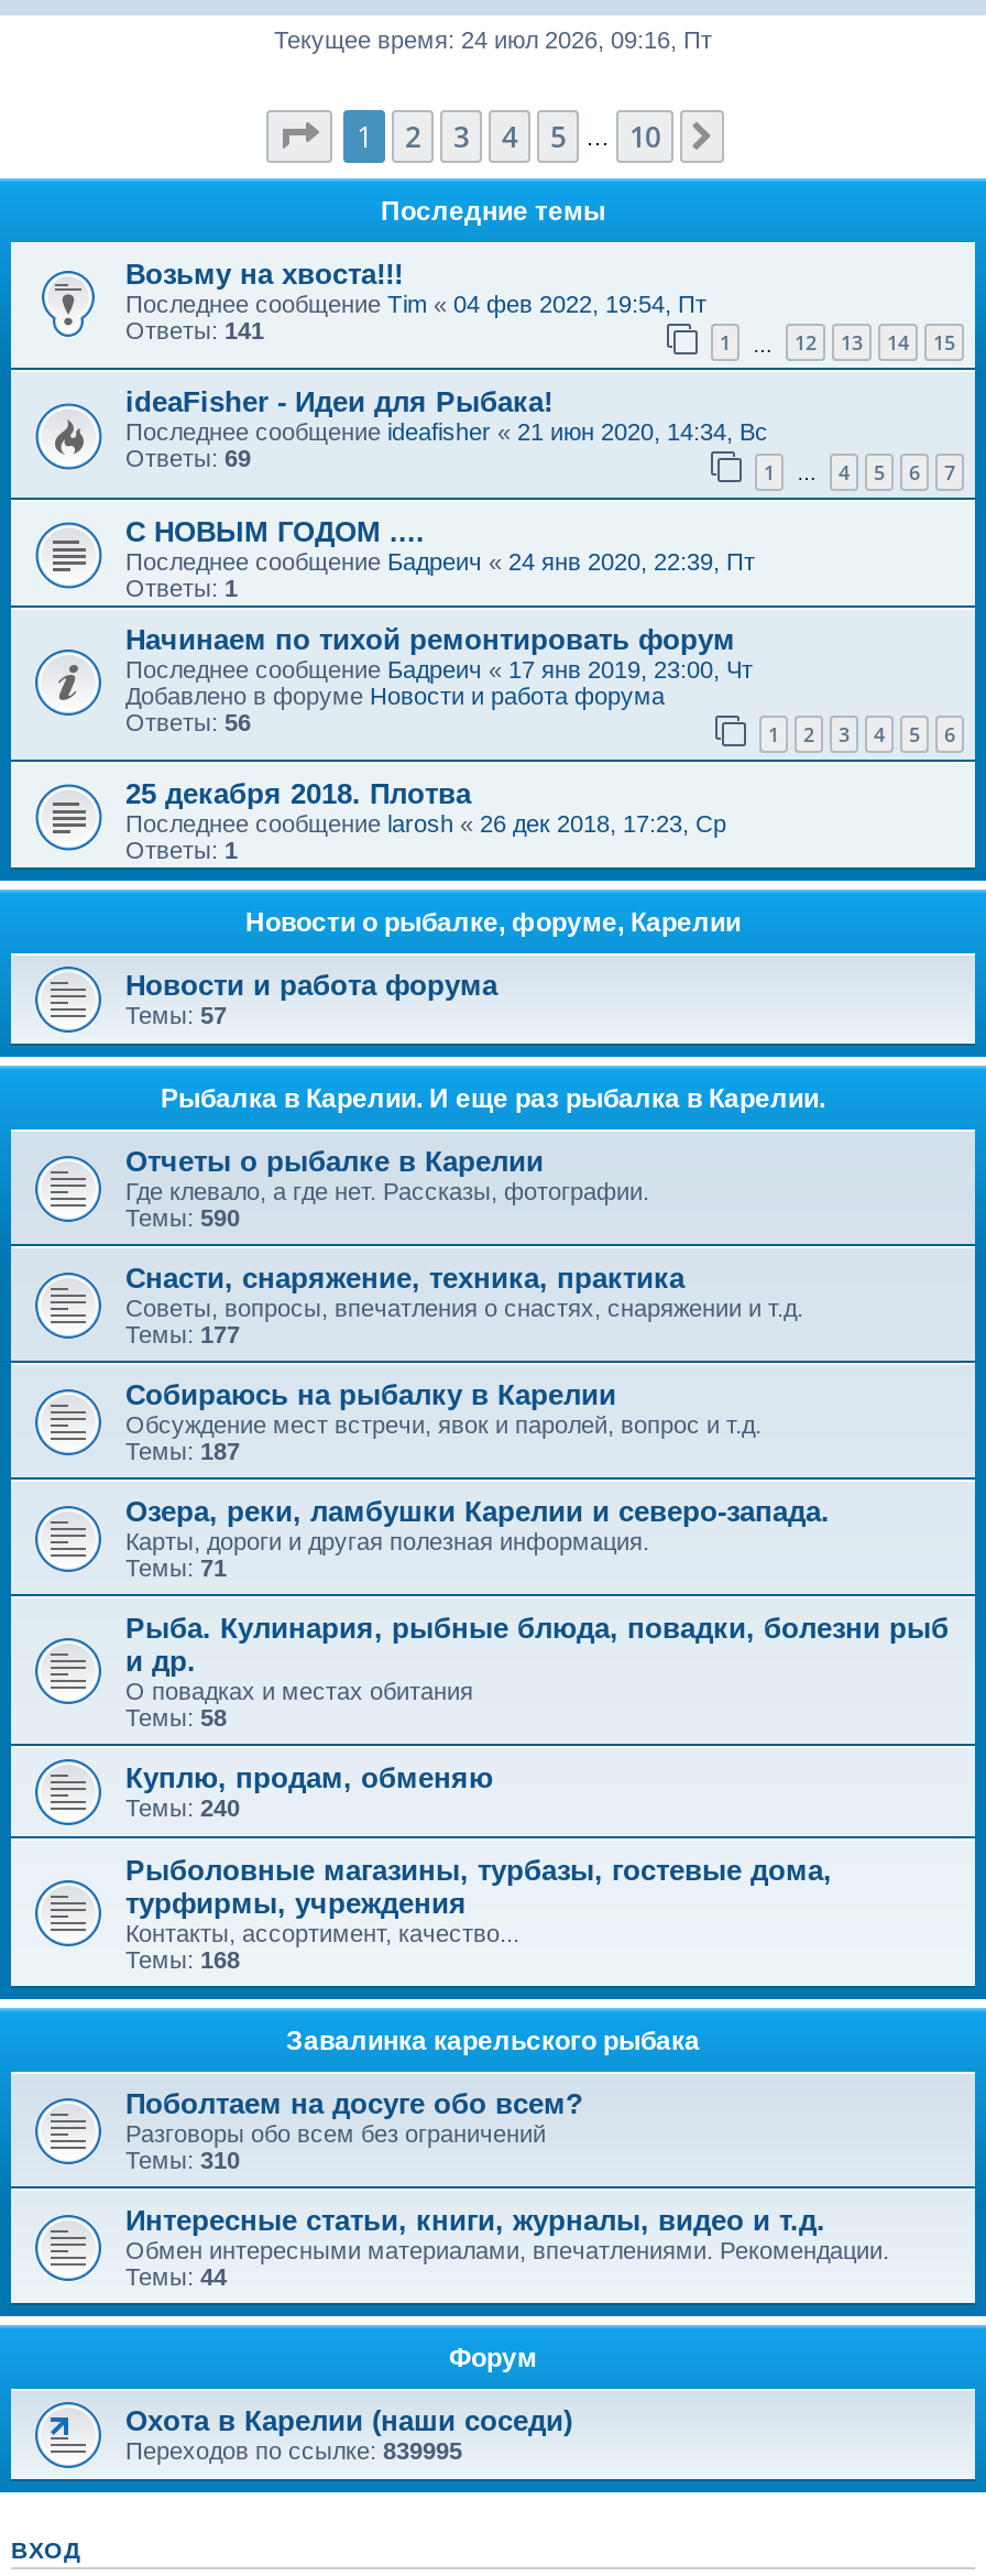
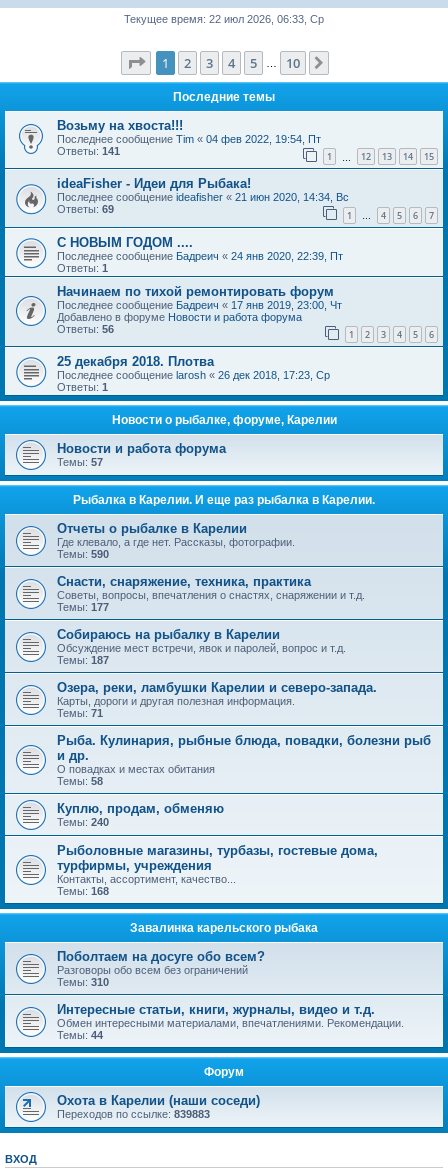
[274,26,712,53] Текущее время: 24 июл 2026, 09:16, Пт -> [124,13,324,25] Текущее время: 22 июл 2026, 06:33, Ср
[125,2438,462,2465] Переходов по ссылке:839995 -> [57,1108,210,1120] Переходов по ссылке:839883

